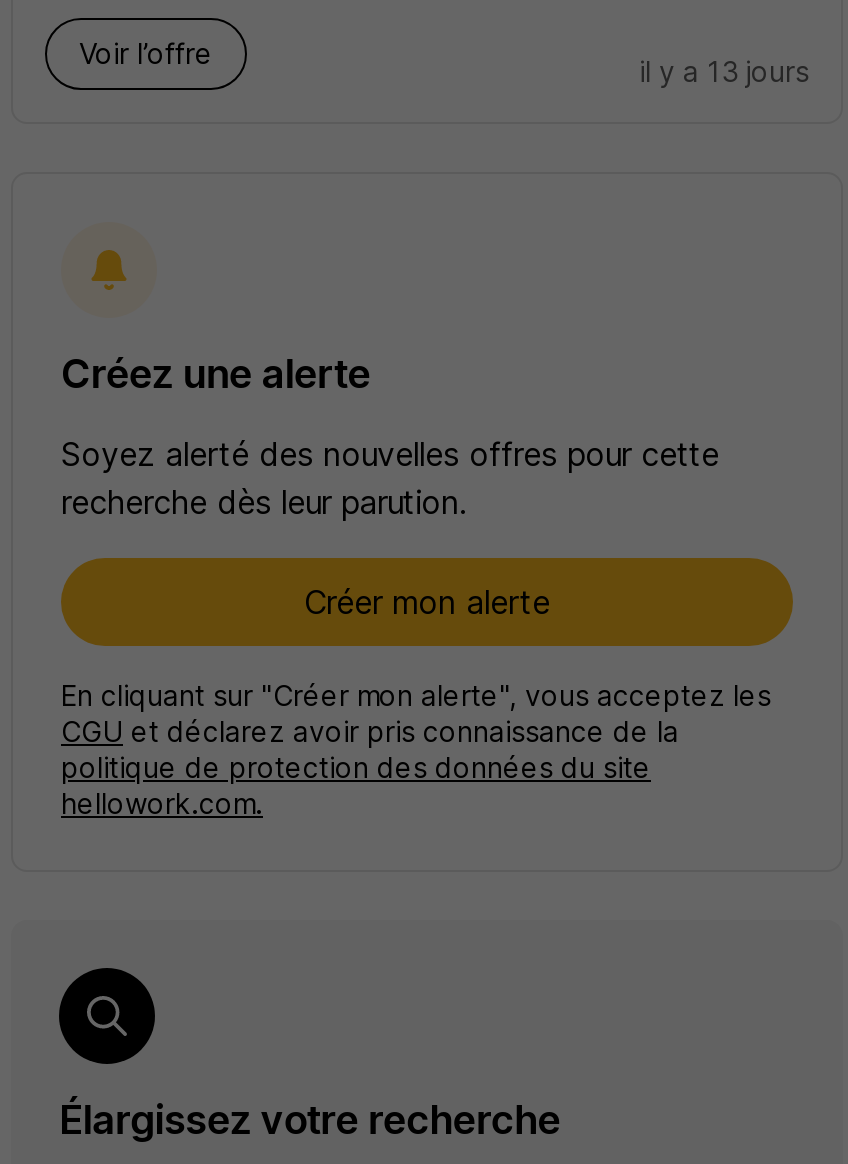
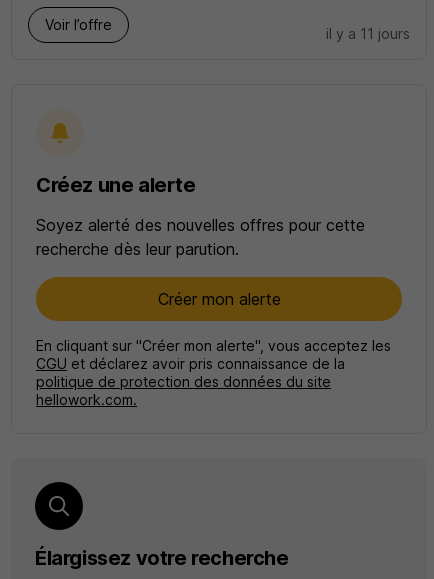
[639,54,809,88] il y a 13 jours -> [326,25,410,42] il y a 11 jours

